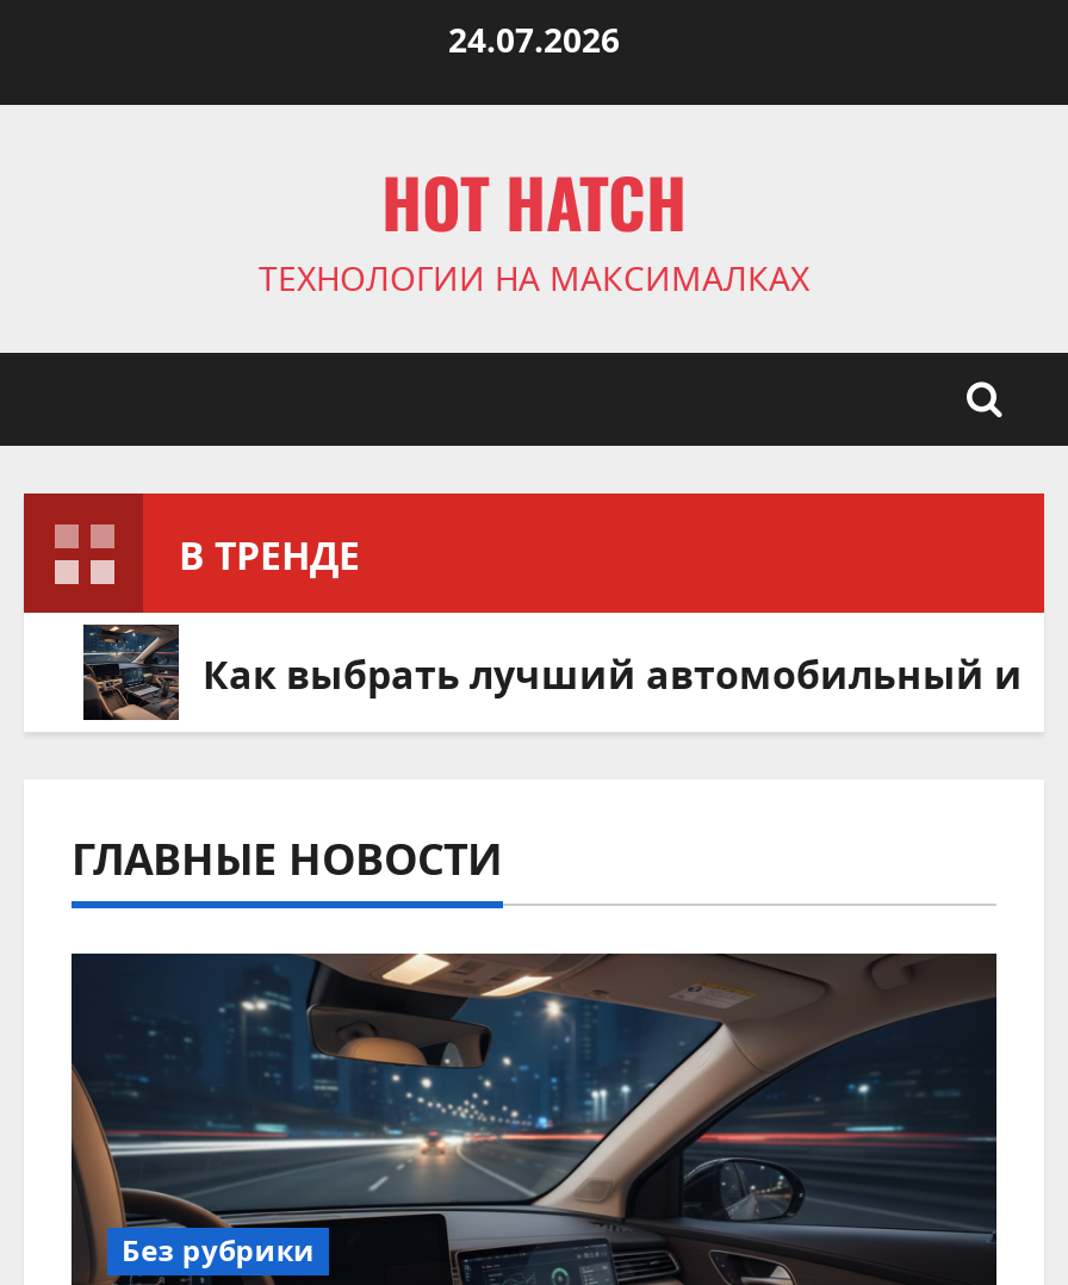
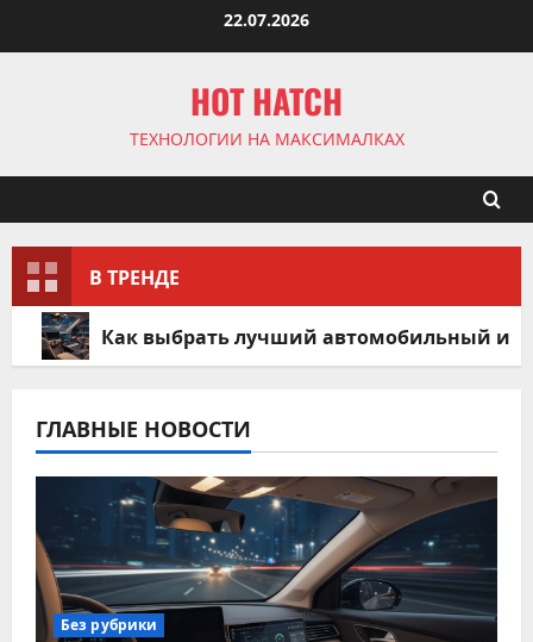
[448,17,620,62] 24.07.2026 -> [224,8,309,31] 22.07.2026

